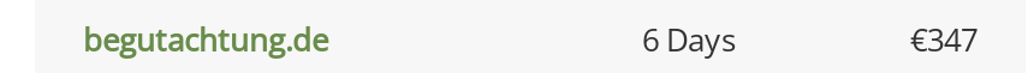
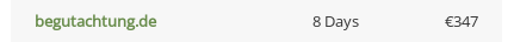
[642,18,736,61] 6 Days -> [312,10,358,32] 8 Days

